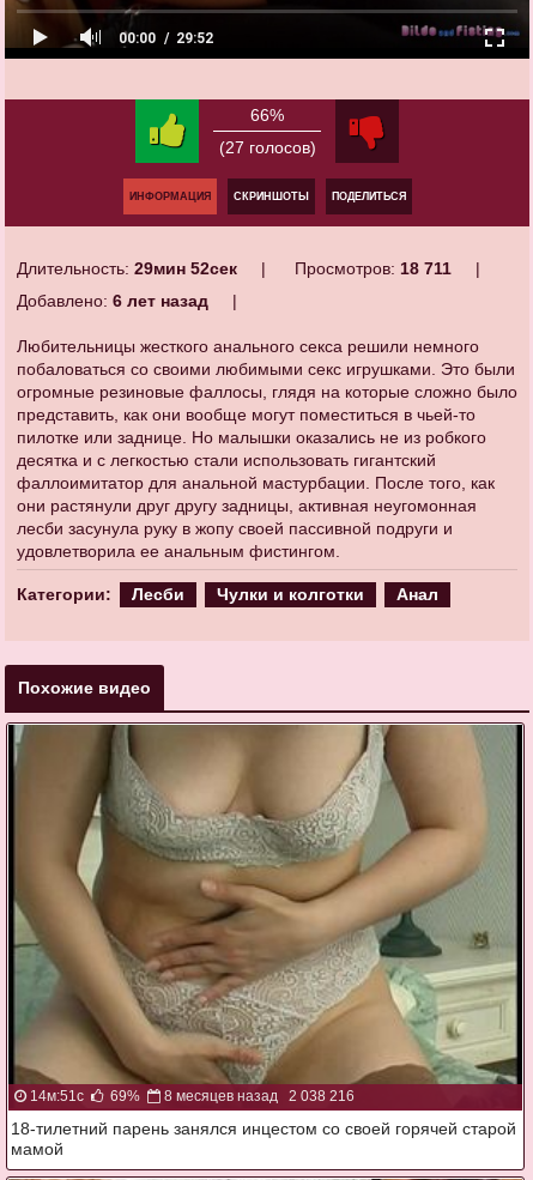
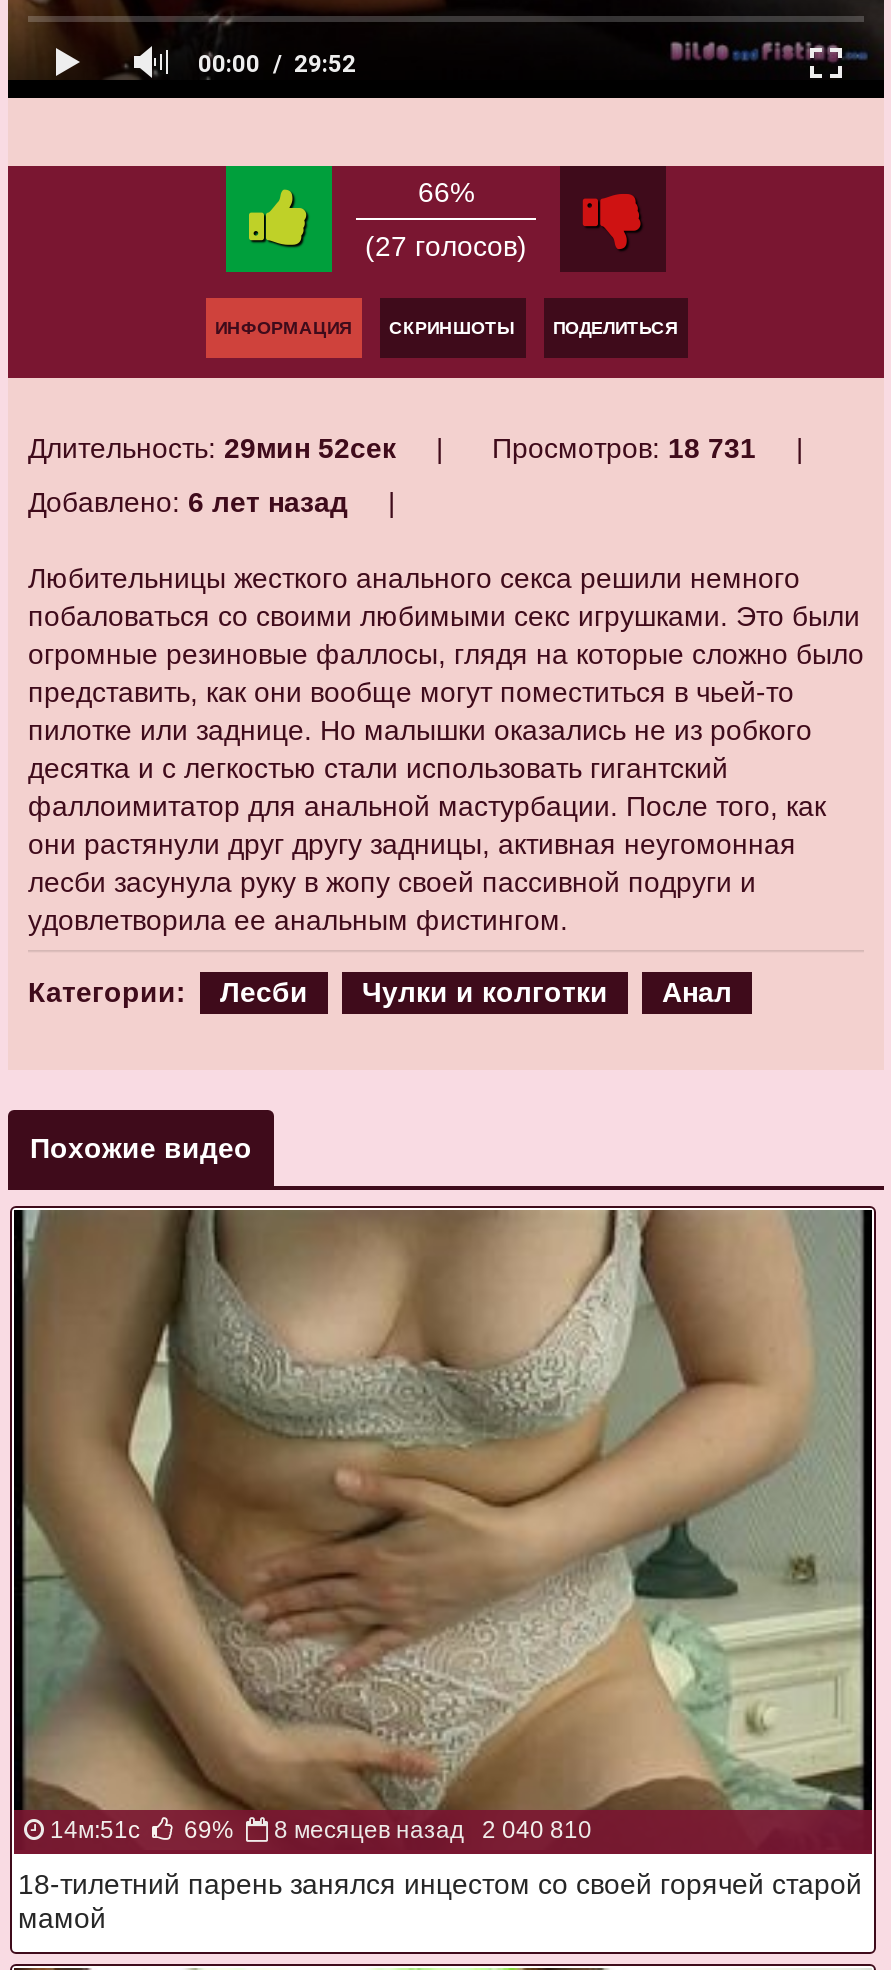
[295,259,452,278] Просмотров: 18 711 -> [492,432,756,464] Просмотров: 18 731
[164,1087,355,1104] 8 месяцев назад 2 038 216 -> [274,1815,592,1843] 8 месяцев назад 2 040 810

